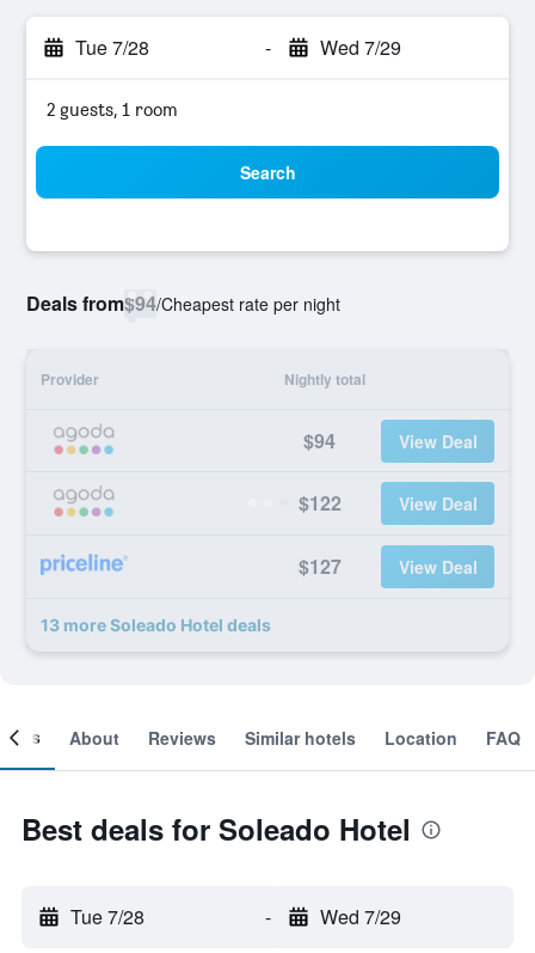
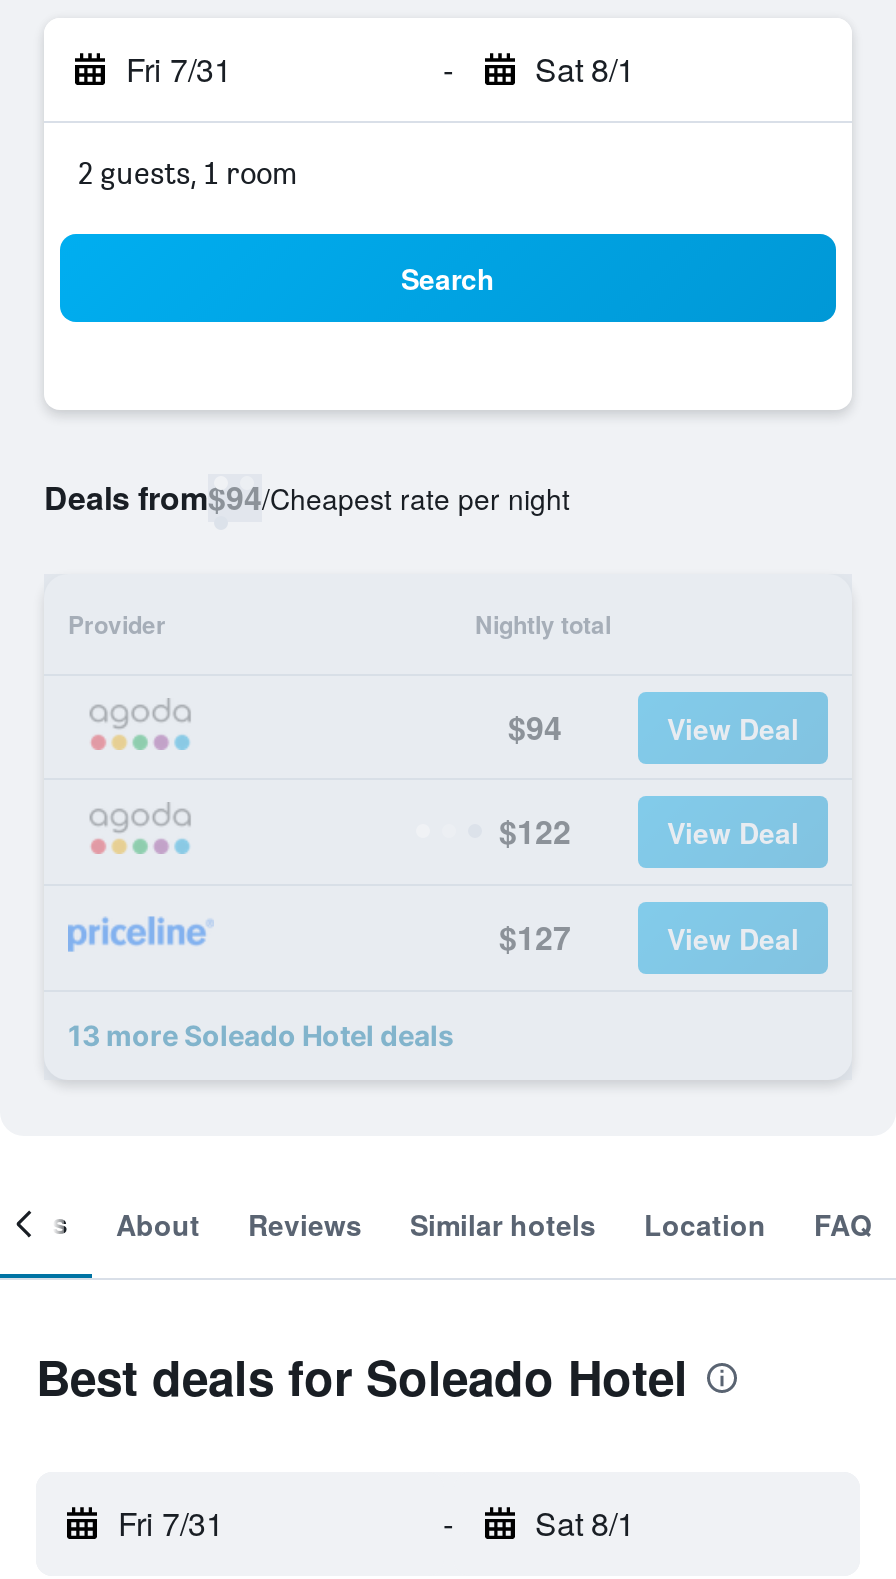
[75,33,149,61] Tue 7/28 -> [126,46,232,92] Fri 7/31
[319,33,401,61] Wed 7/29 -> [535,46,635,92] Sat 8/1
[70,903,144,930] Tue 7/28 -> [118,1500,224,1546] Fri 7/31
[319,903,401,930] Wed 7/29 -> [535,1500,635,1546] Sat 8/1

